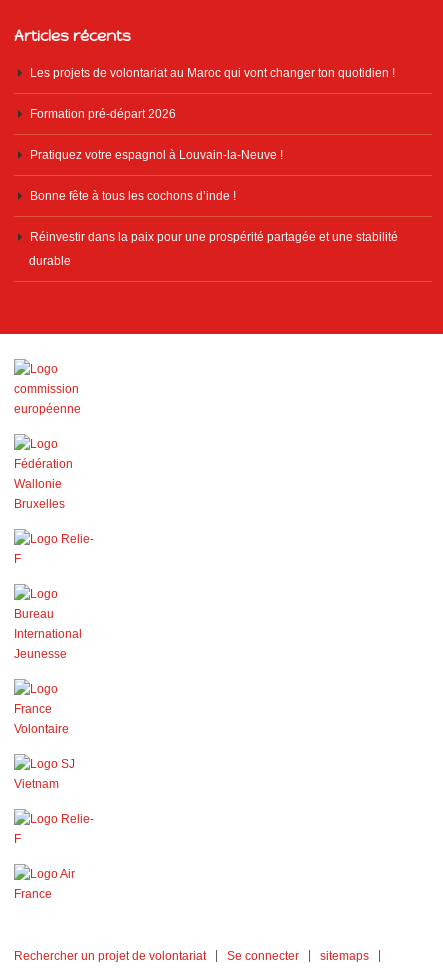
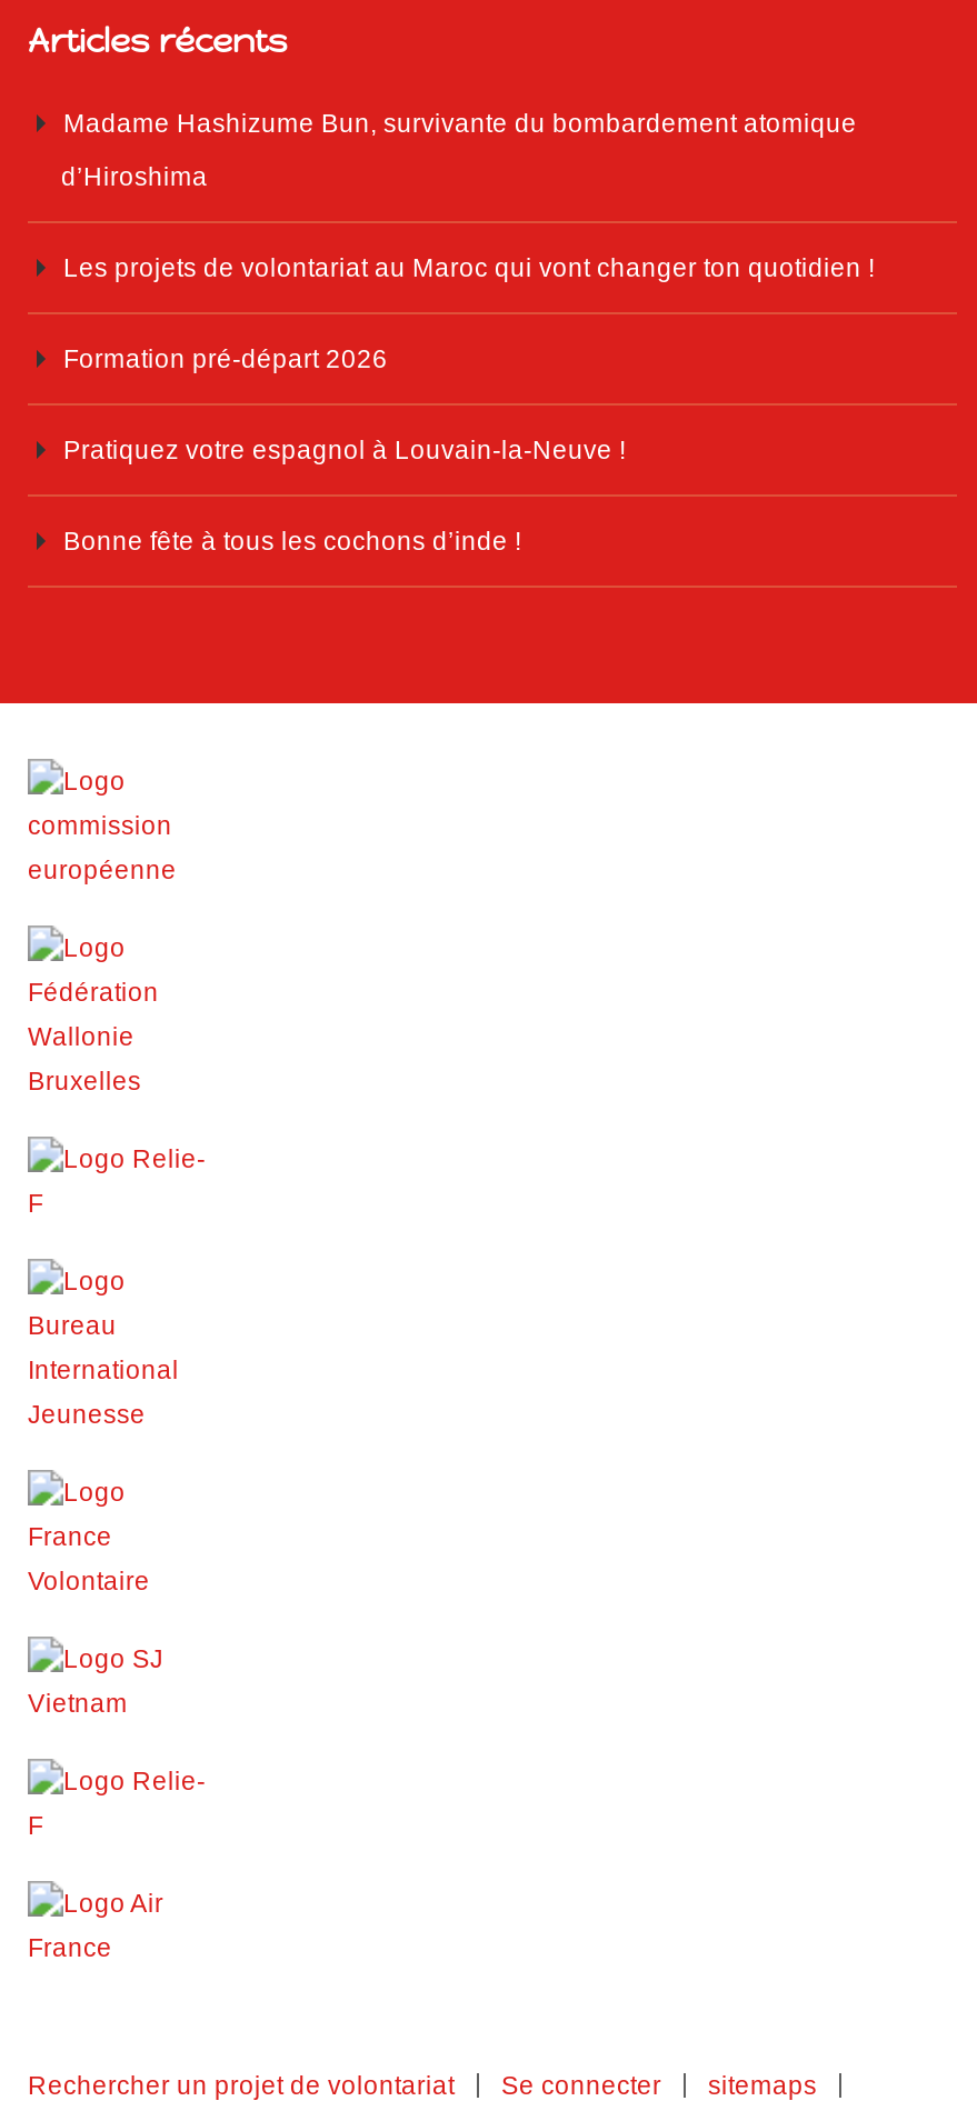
none -> [61,108,857,190] Madame Hashizume Bun, survivante du bombardement atomique | d’Hiroshima
moved [30,66,395,202] -> [63,253,875,555]: Les projets de volontariat au Maroc qui vont changer ton quotidien ! | Formation pré-départ 2026 | Pratiquez votre espagnol à Louvain-la-Neuve ! | Bonne fête à tous les cochons d’inde !
[29,230,398,267] Réinvestir dans la paix pour une prospérité partagée et une stabilité | durable -> none

